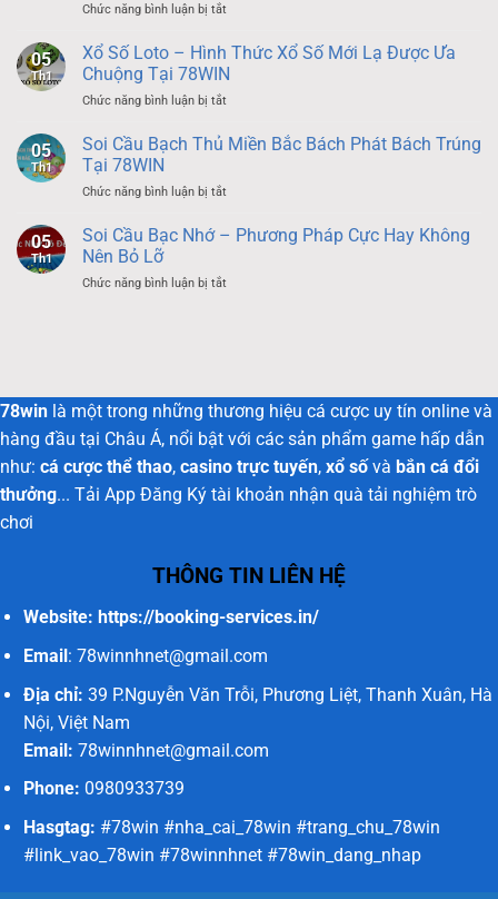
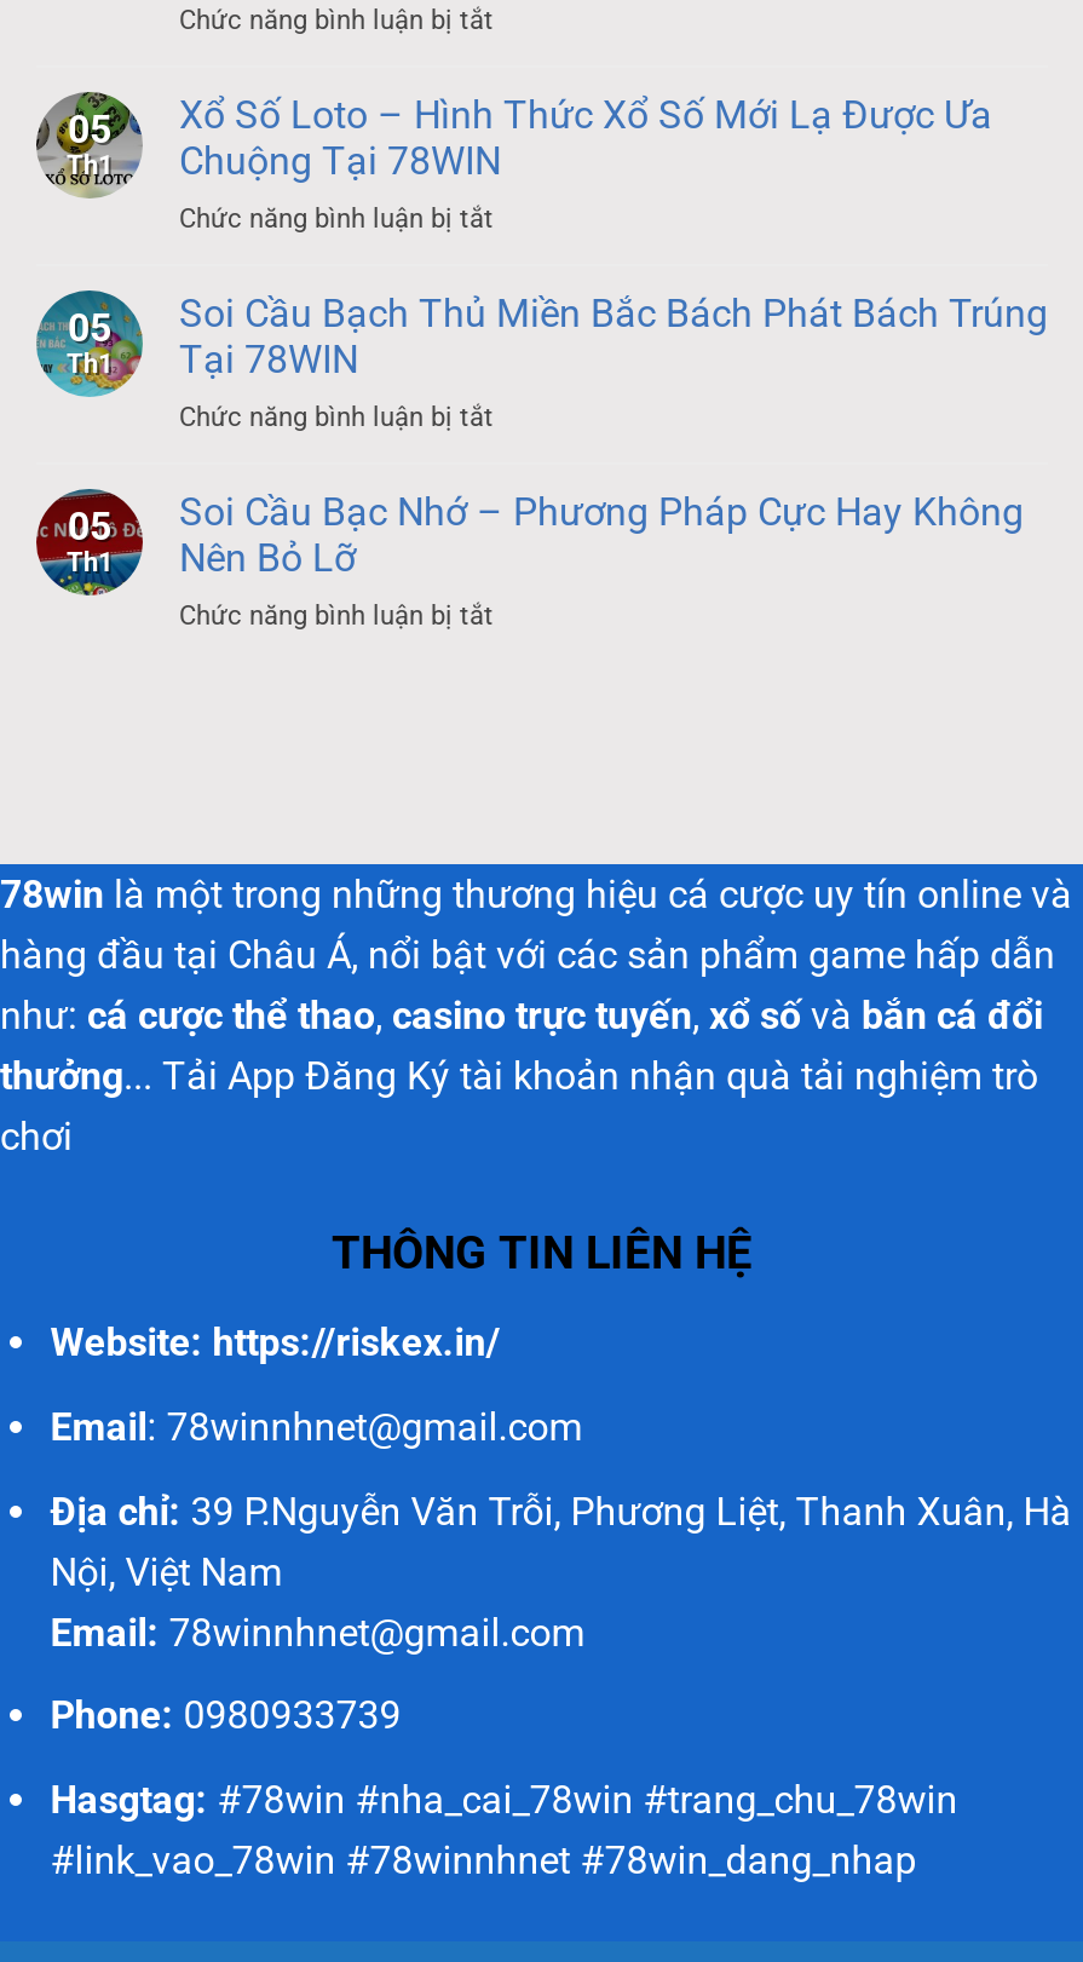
[23,607,319,628] Website: https://booking-services.in/ -> [50,1321,500,1367] Website: https://riskex.in/

